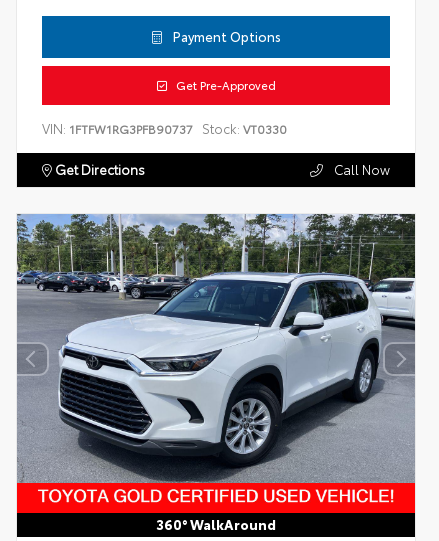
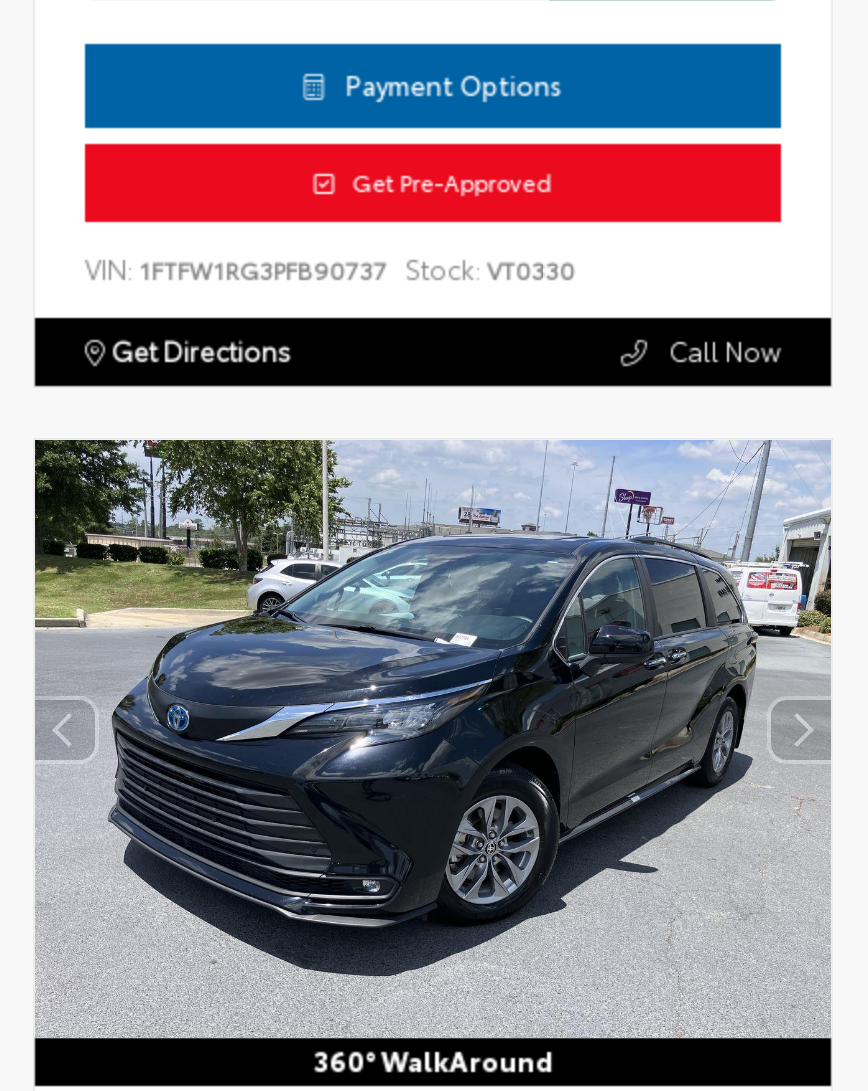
[16,213,416,514] [image] -> [33,438,833,1040] [image]

